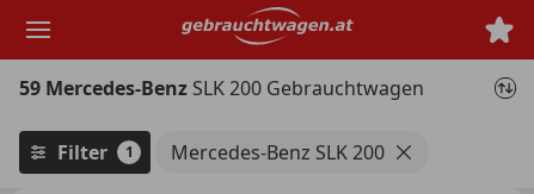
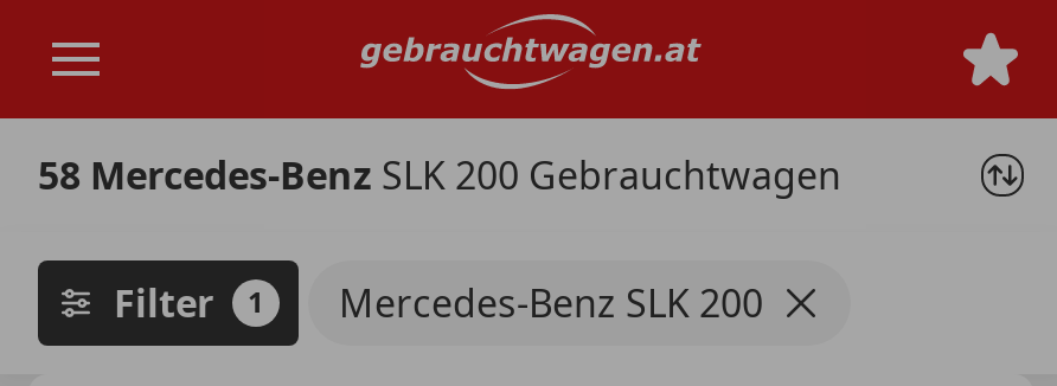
[19,75,424,101] 59 Mercedes-Benz SLK 200 Gebrauchtwagen -> [38,149,841,201] 58 Mercedes-Benz SLK 200 Gebrauchtwagen

